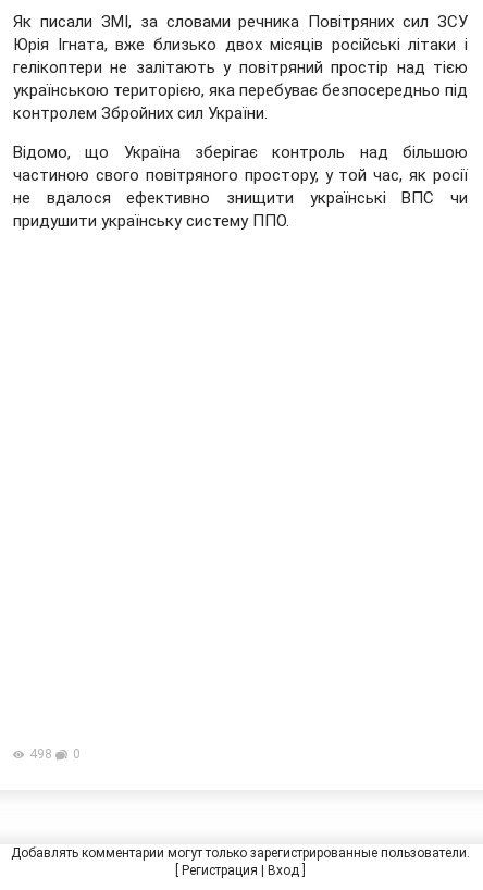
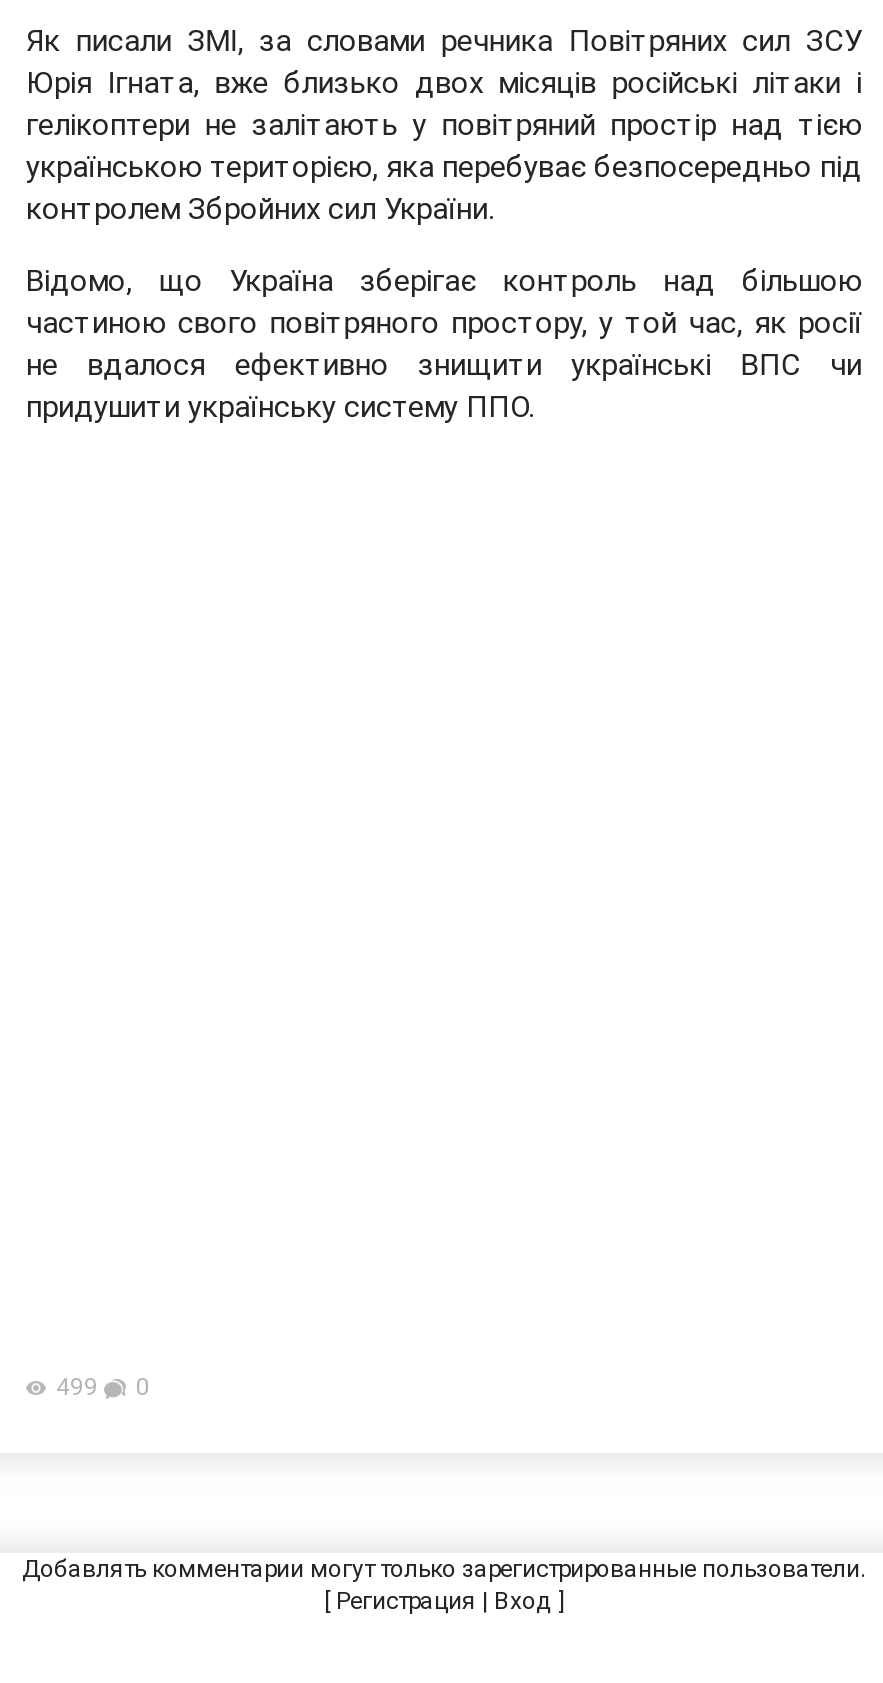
[29,746,81,761] 498 0 -> [56,1373,150,1401] 499 0

